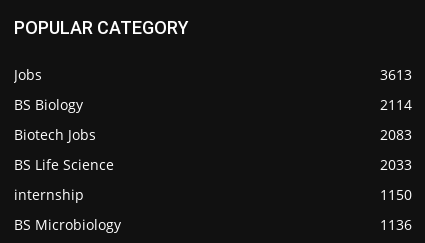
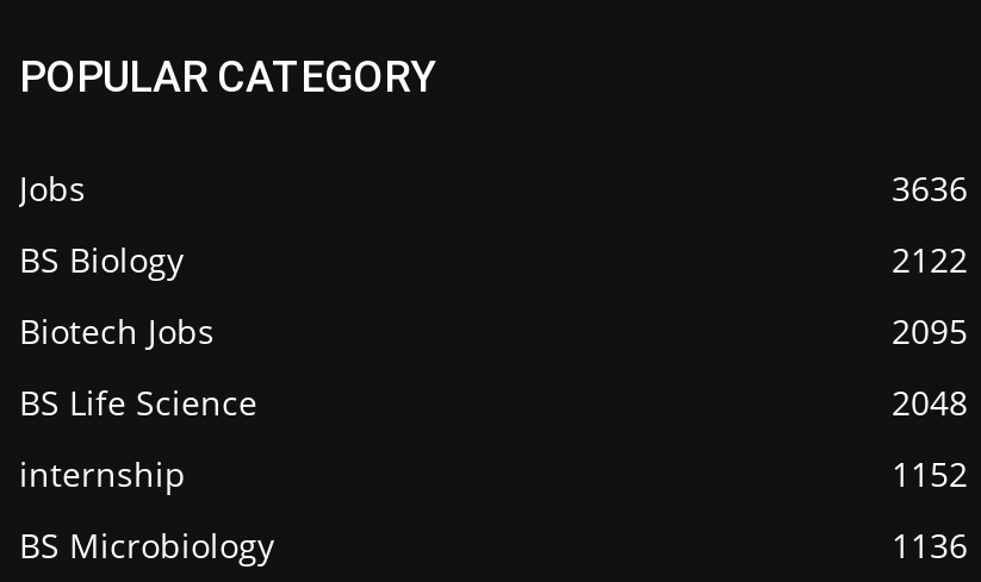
[380,65,412,84] 3613 -> [892,165,968,210] 3636
[380,95,412,114] 2114 -> [892,236,968,282] 2122
[380,125,412,144] 2083 -> [892,308,968,353] 2095
[380,155,412,174] 2033 -> [892,379,968,424] 2048
[380,185,412,204] 1150 -> [892,451,968,496] 1152

